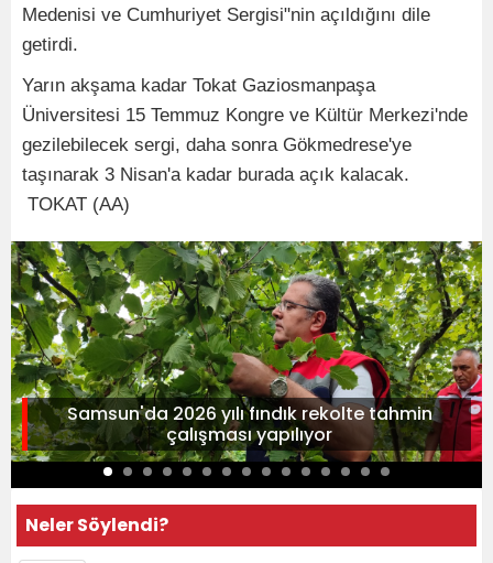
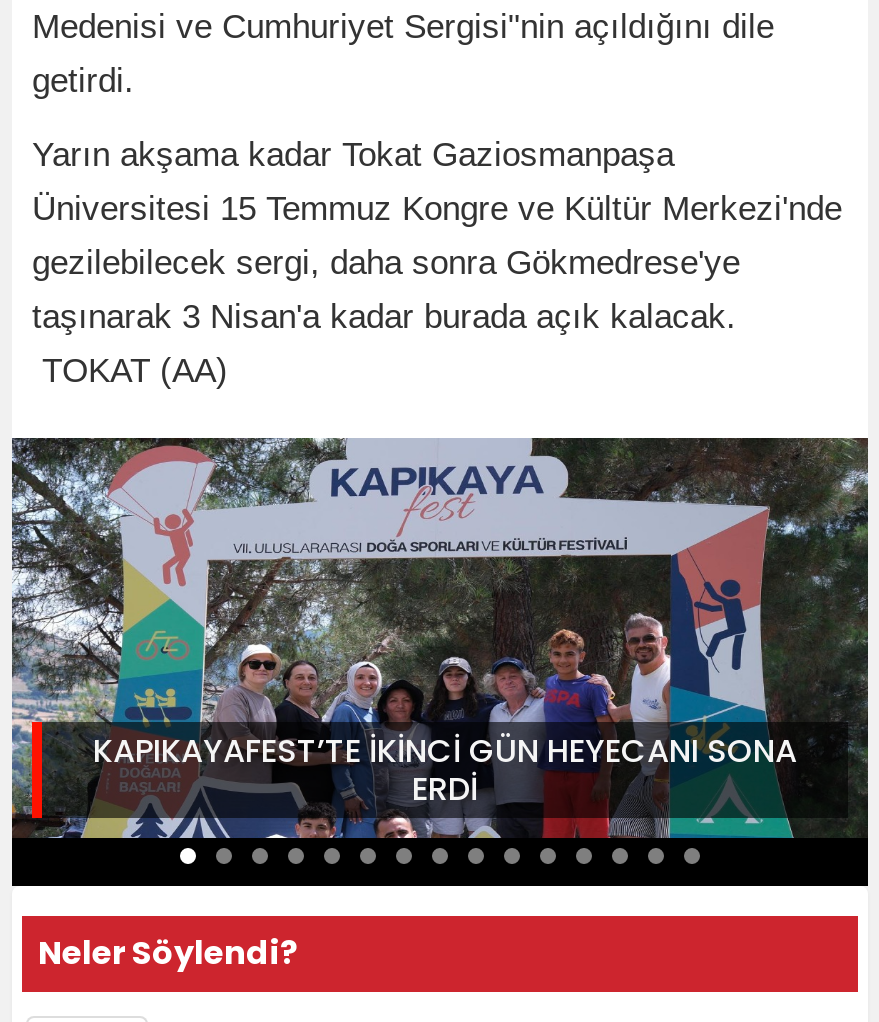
[10,240,483,463] [image] | Samsun'da 2026 yılı fındık rekolte tahmin | çalışması yapılıyor -> [10,436,870,840] [image] | KAPIKAYAFEST’TE İKİNCİ GÜN HEYECANI SONA | ERDİ

